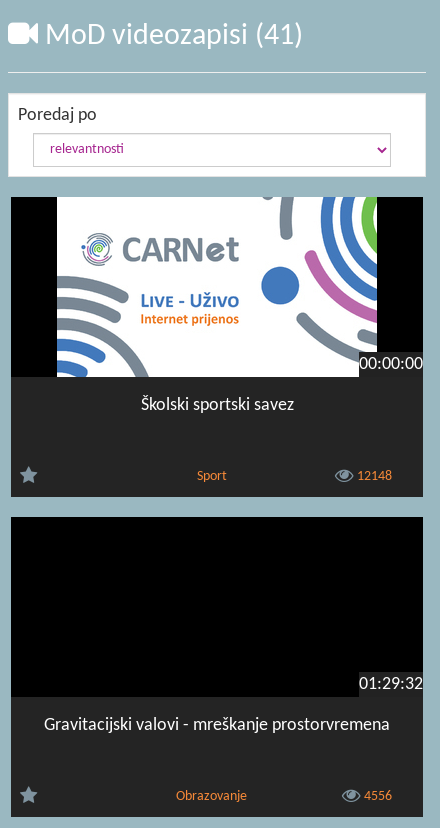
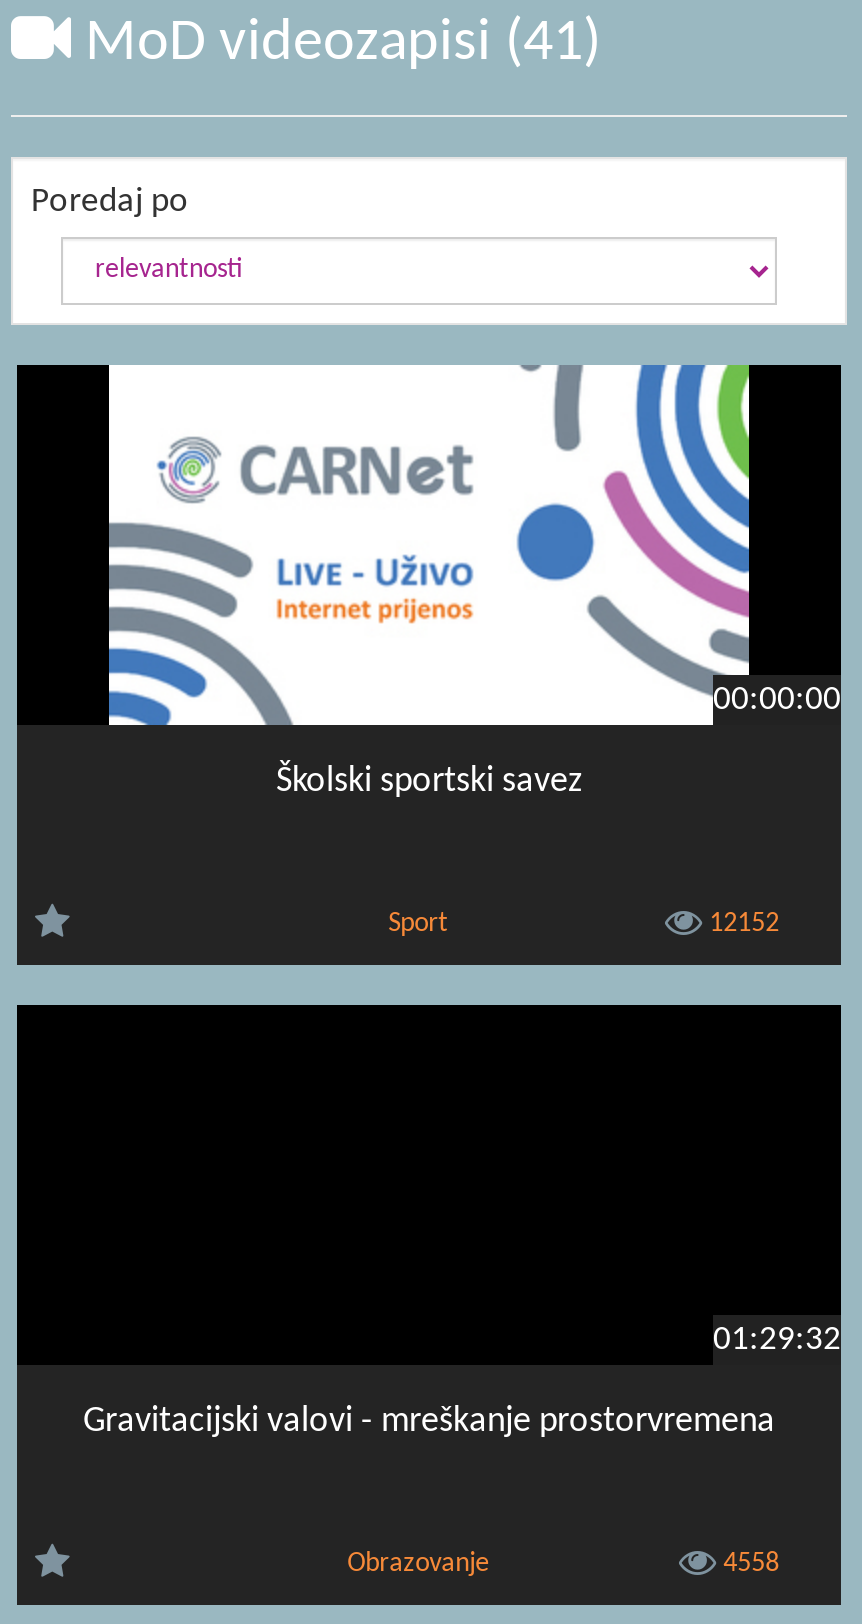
[354,468,392,483] 12148 -> [703,908,779,938] 12152
[361,788,392,803] 4556 -> [717,1548,779,1578] 4558

